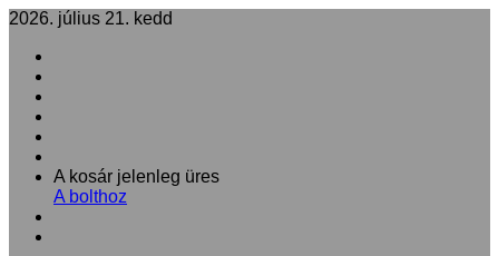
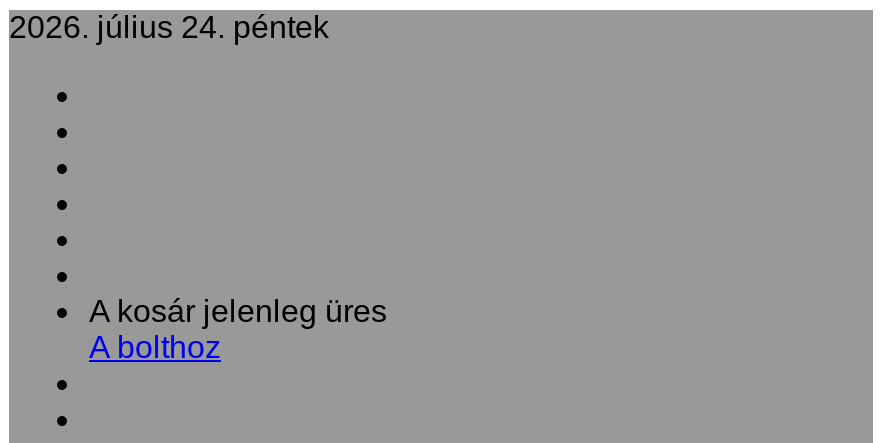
[9,9,173,28] 2026. július 21. kedd -> [9,10,329,44] 2026. július 24. péntek

